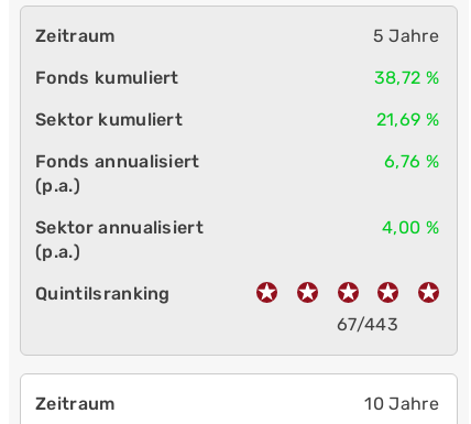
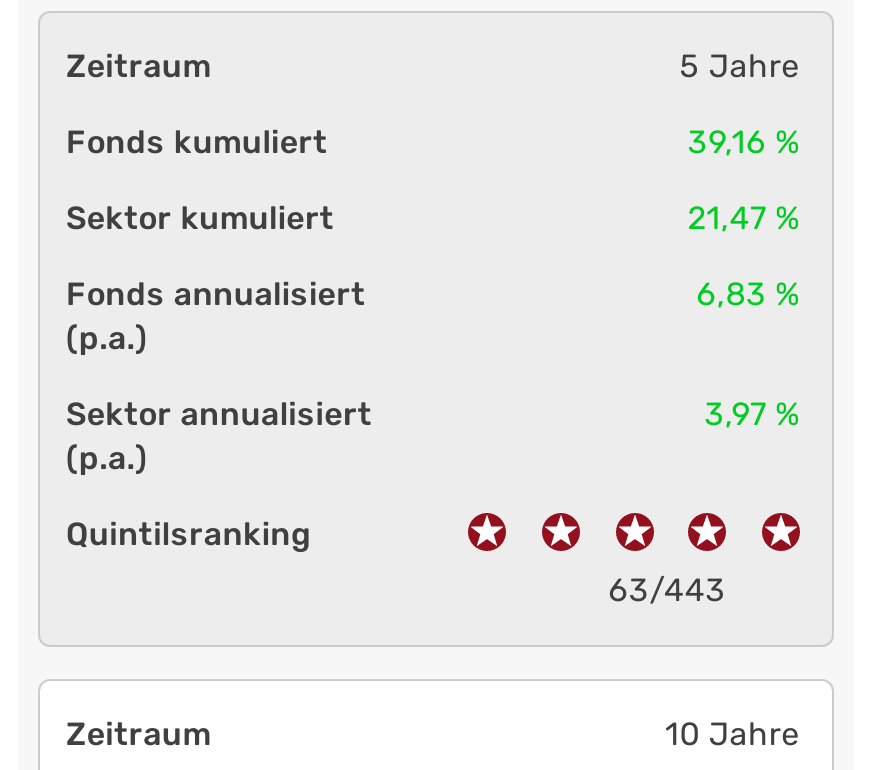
[374,67,439,88] 38,72 % -> [688,122,800,160] 39,16 %
[376,109,439,130] 21,69 % -> [688,198,800,236] 21,47 %
[384,151,439,171] 6,76 % -> [696,274,800,312] 6,83 %
[382,217,439,238] 4,00 % -> [704,394,800,432] 3,97 %
[337,314,398,334] 67/443 -> [608,570,726,608] 63/443

